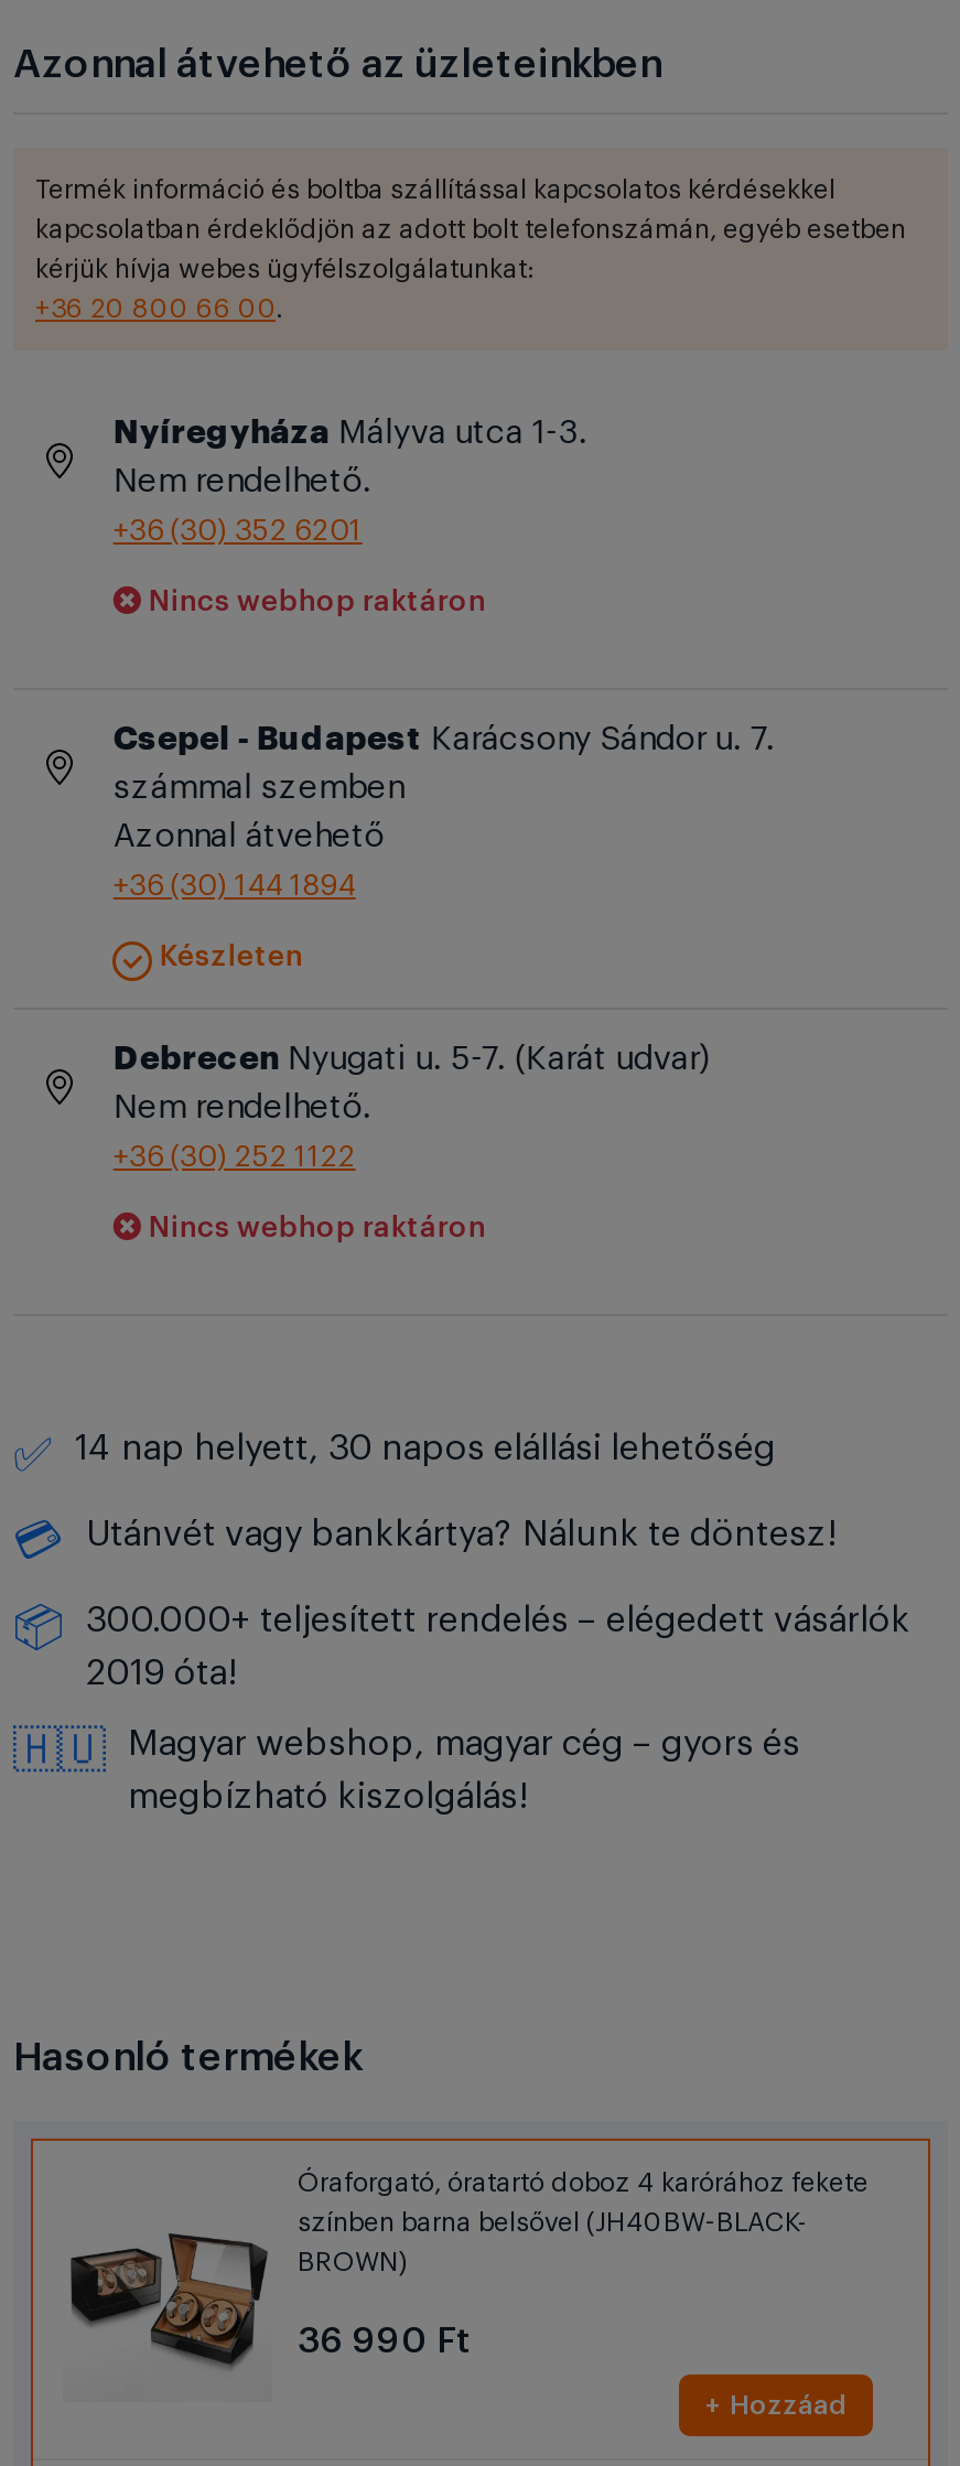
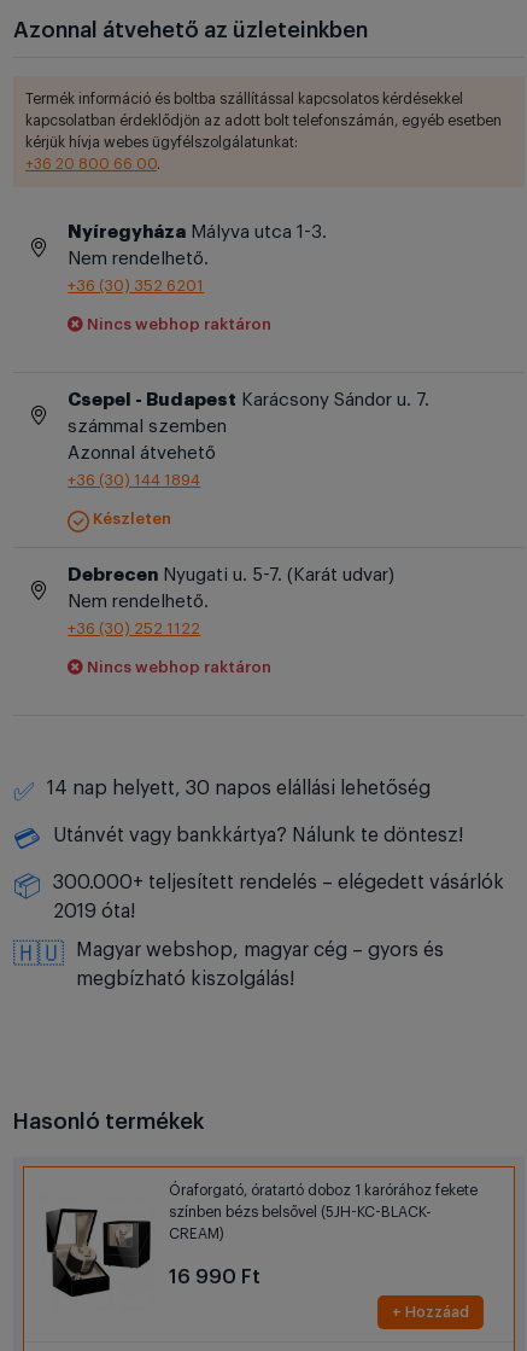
[298,2170,869,2197] Óraforgató, óratartó doboz 4 karórához fekete -> [169,1184,478,1198] Óraforgató, óratartó doboz 1 karórához fekete
[68,2210,809,2377] [image] | színben barna belsővel (JH40BW-BLACK- -> [45,1205,432,1298] [image] | színben bézs belsővel (5JH-KC-BLACK-
[298,2249,408,2276] BROWN) -> [169,1227,224,1241] CREAM)
[298,2324,472,2360] 36 990 Ft -> [169,1268,260,1287] 16 990 Ft

